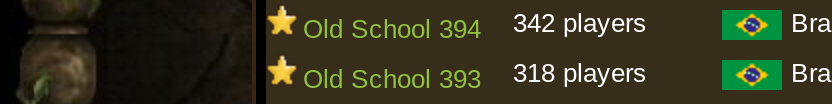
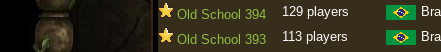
[303,8,647,44] Old School 394 342 players -> [176,4,348,22] Old School 394 129 players
[303,58,647,94] Old School 393 318 players -> [176,29,347,47] Old School 393 113 players

